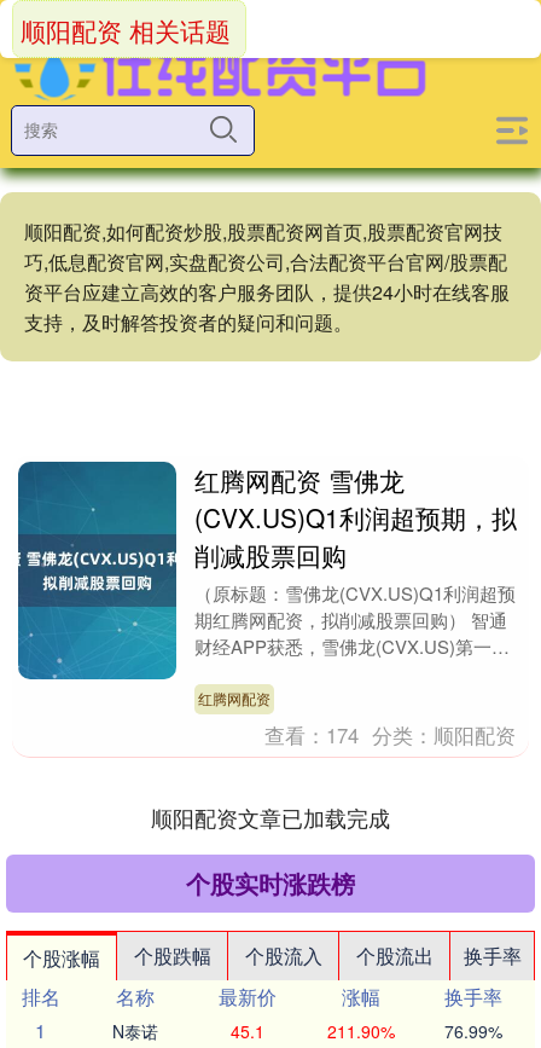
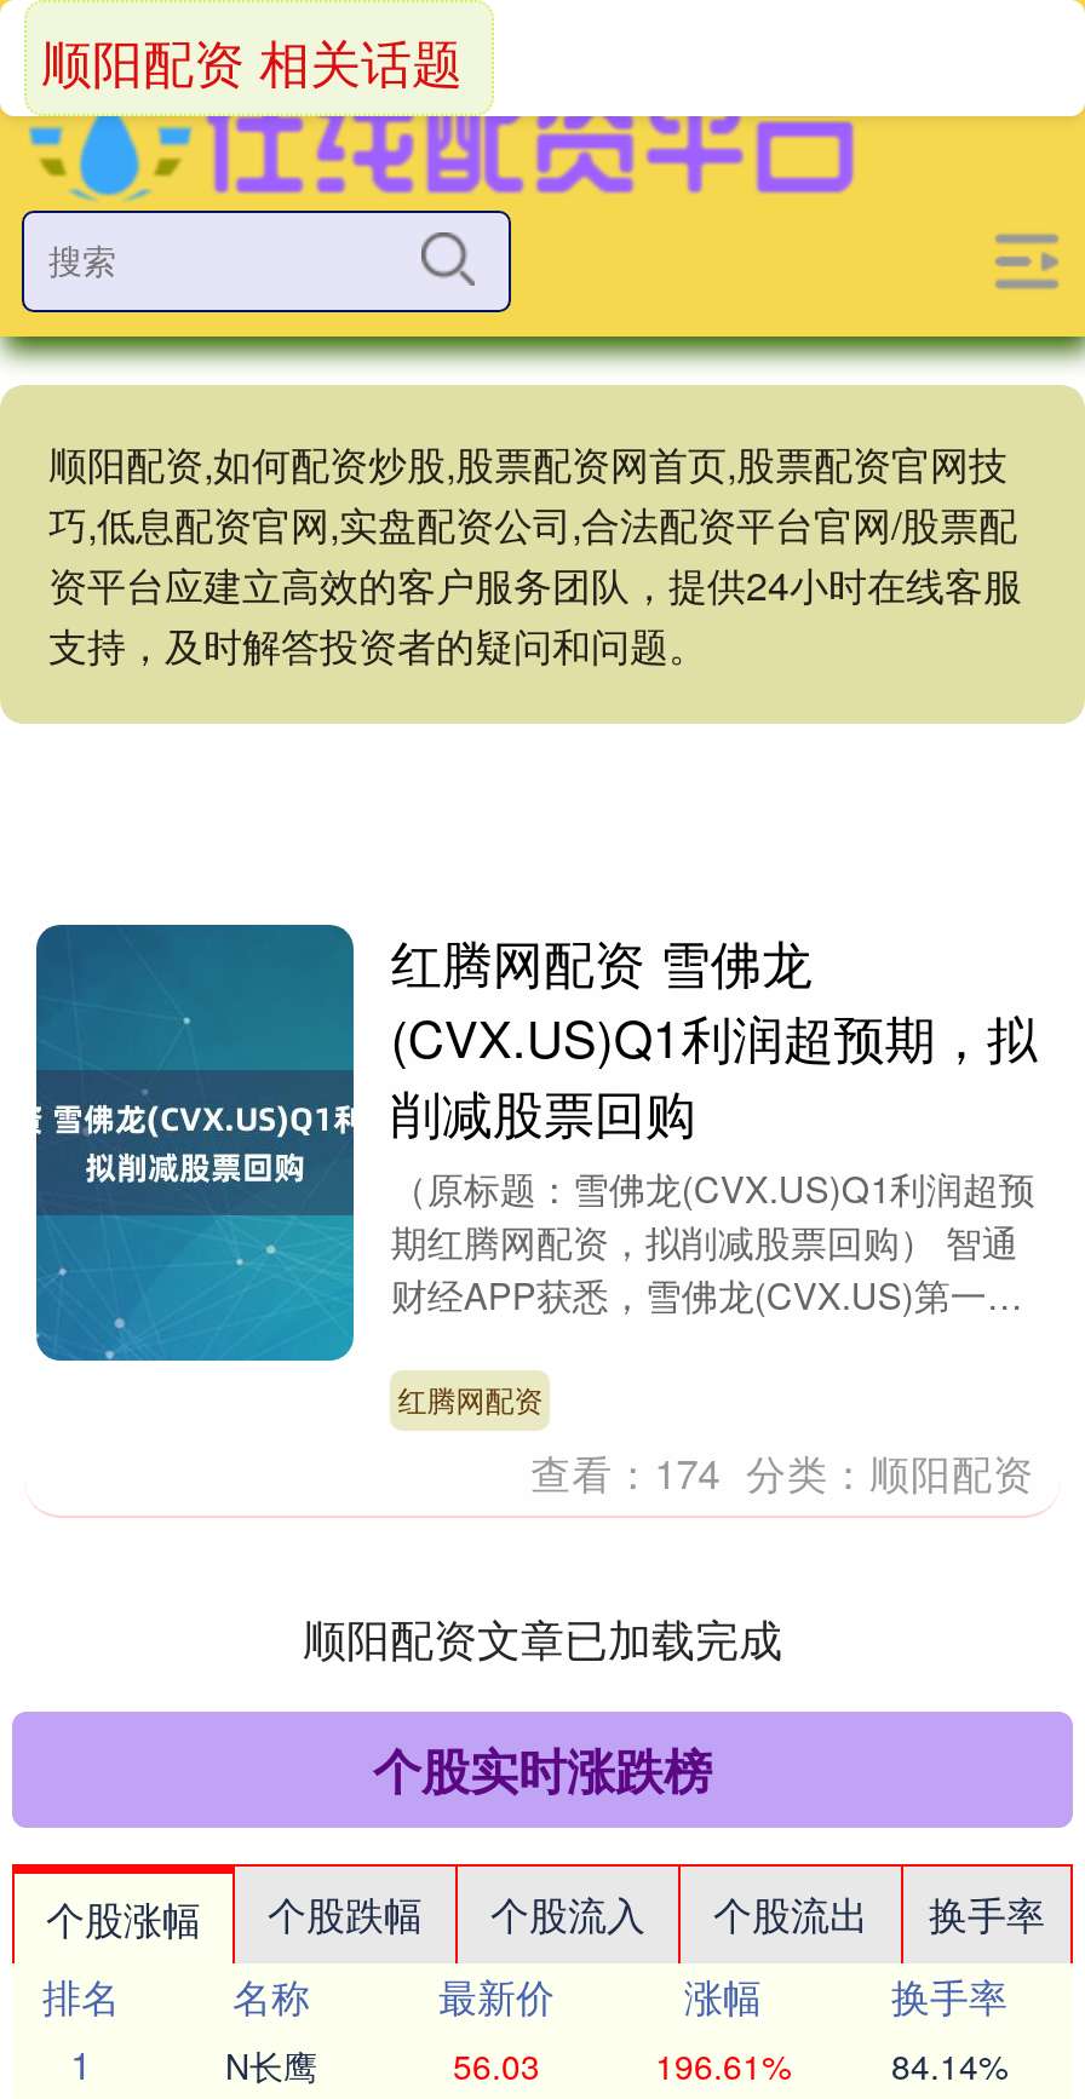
[112,1019,158,1043] N泰诺 -> [225,2041,317,2089] N长鹰
[231,1019,264,1043] 45.1 -> [453,2041,540,2089] 56.03
[327,1019,394,1043] 211.90% -> [655,2041,791,2089] 196.61%
[444,1019,502,1043] 76.99% -> [891,2041,1007,2089] 84.14%

